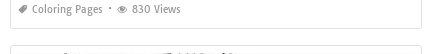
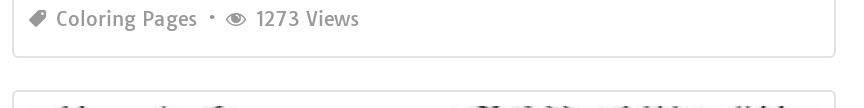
[132,3,181,16] 830 Views -> [256,7,360,33] 1273 Views

